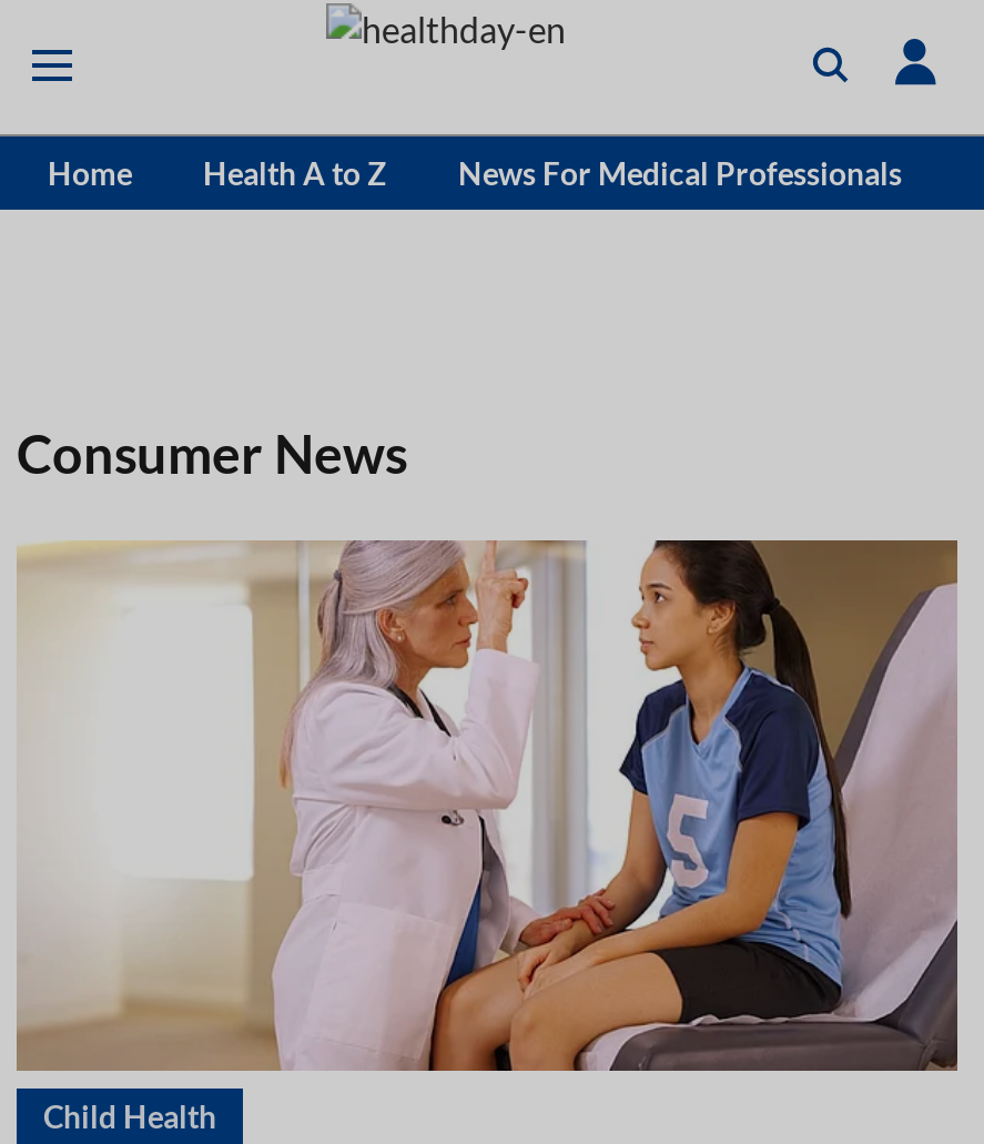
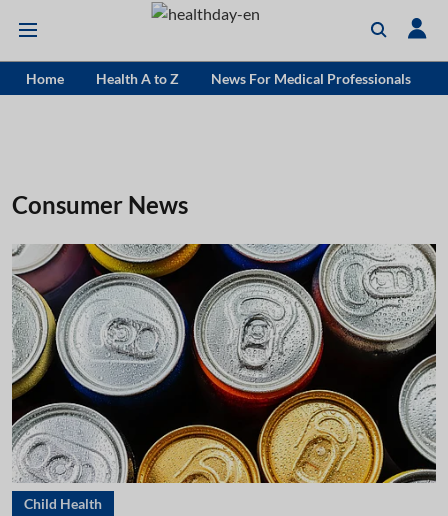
[14,538,960,1073] [image] -> [11,243,437,484] [image]

